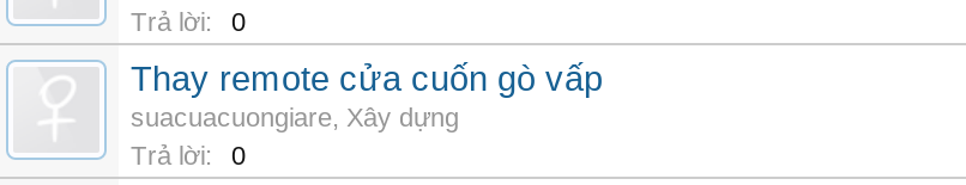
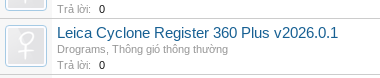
[131,60,603,131] Thay remote cửa cuốn gò vấp | suacuacuongiare, Xây dựng -> [57,25,338,55] Leica Cyclone Register 360 Plus v2026.0.1 | Drograms, Thông gió thông thường

